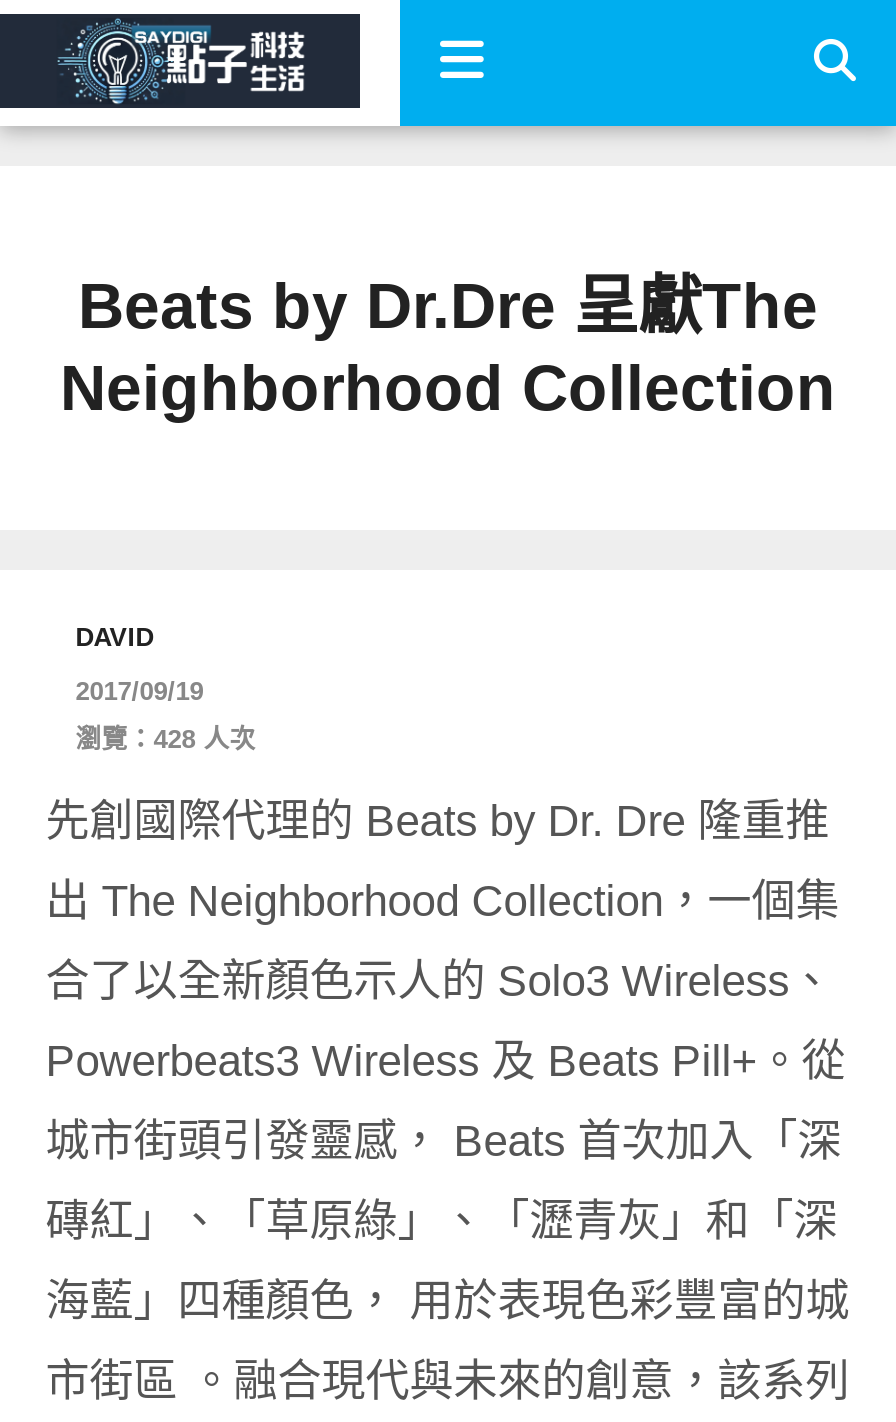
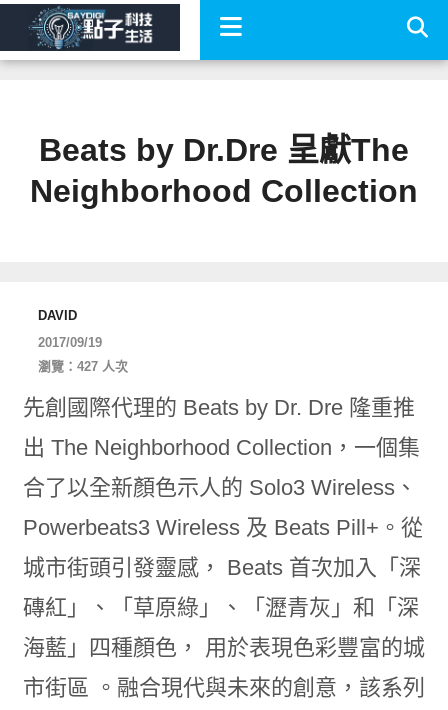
[76,724,256,754] 瀏覽：428 人次 -> [38,359,128,374] 瀏覽：427 人次

